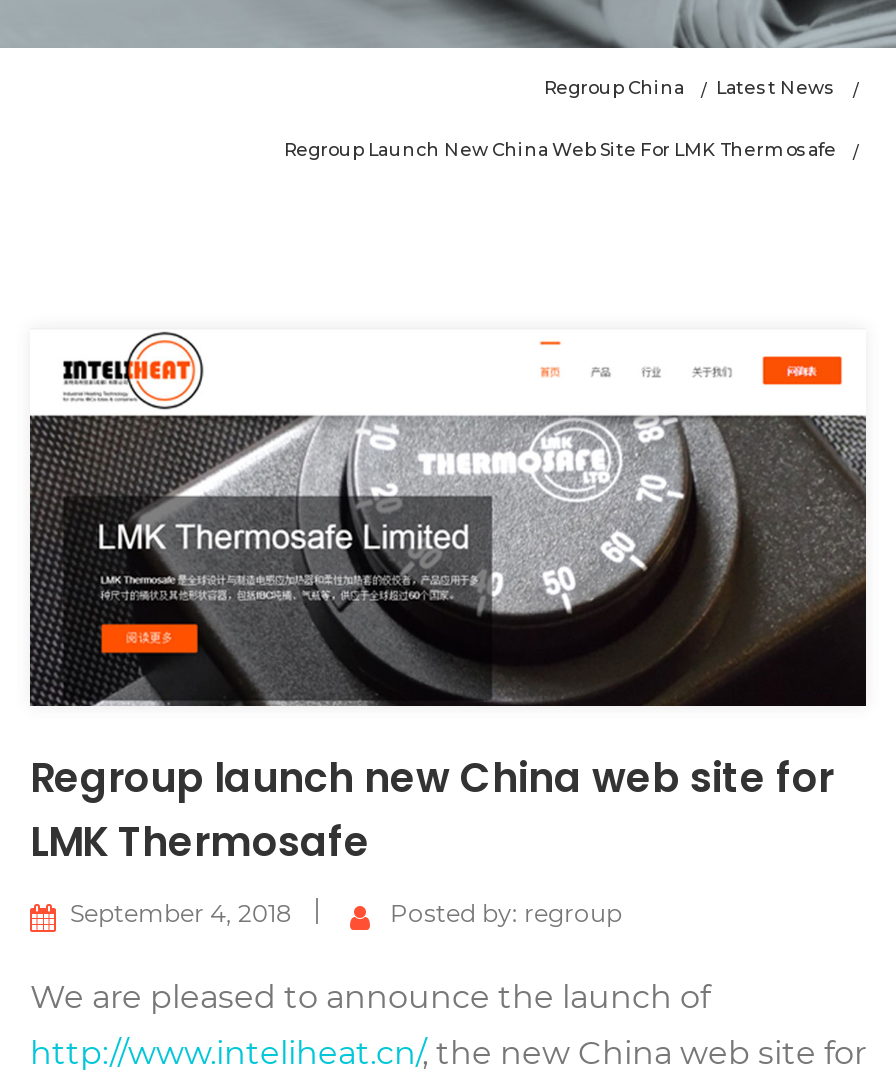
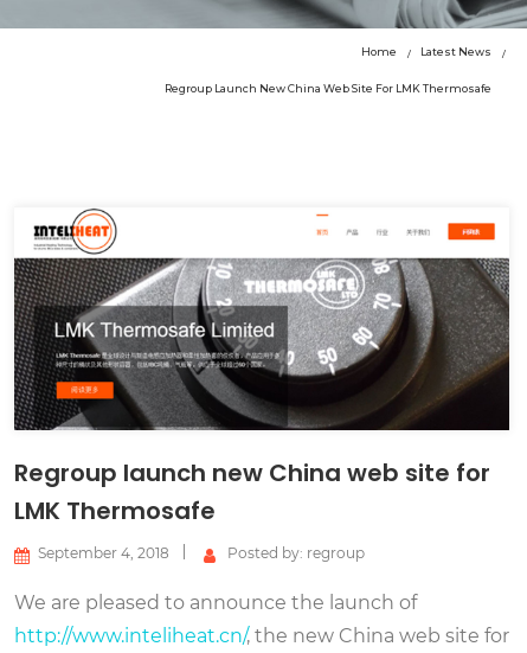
[544,76,684,98] Regroup China -> [361,45,397,58] Home

